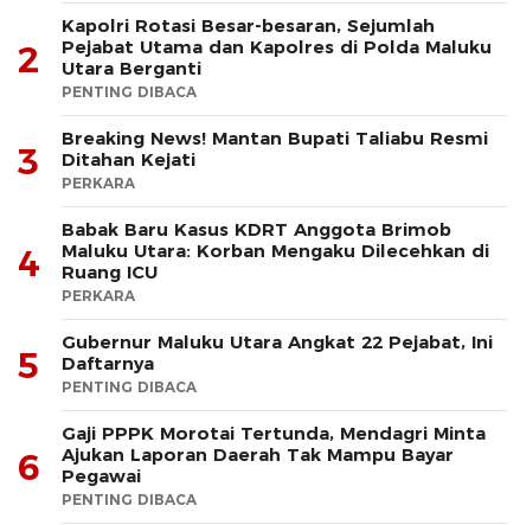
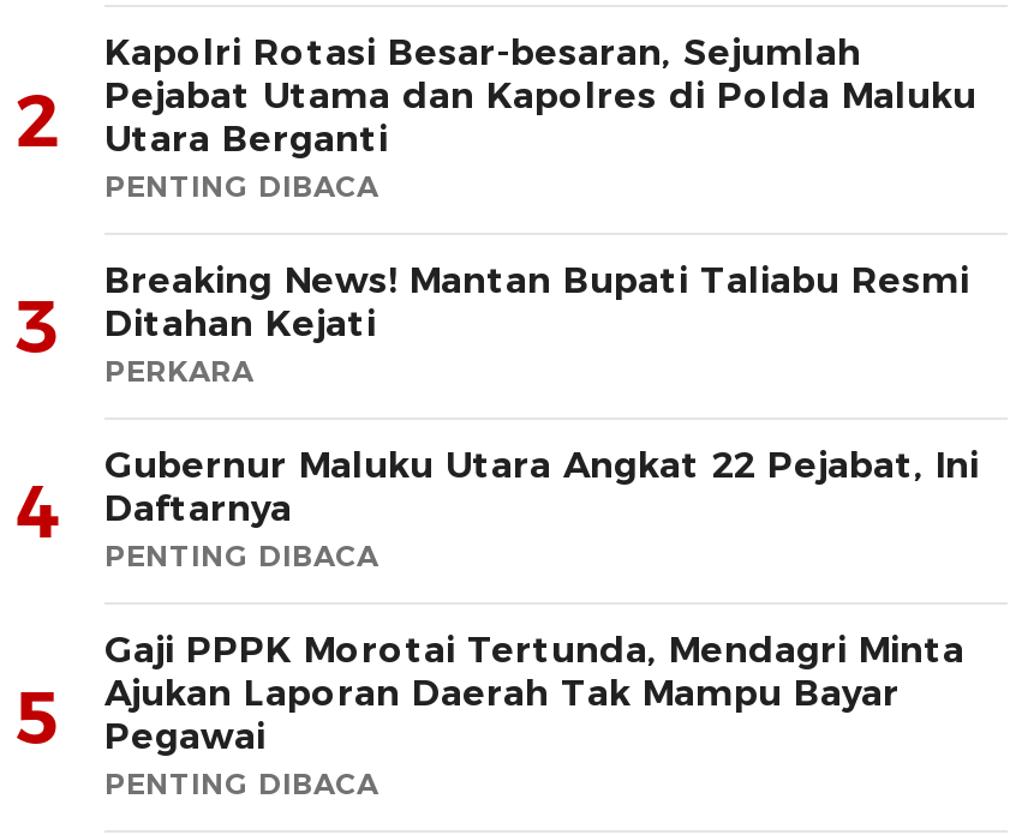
[18,218,489,387] Babak Baru Kasus KDRT Anggota Brimob | Maluku Utara: Korban Mengaku Dilecehkan di | Ruang ICU | PERKARA | 5 -> none
[18,444,454,489] 6 Ajukan Laporan Daerah Tak Mampu Bayar Pegawai -> [15,670,900,763] 5 Ajukan Laporan Daerah Tak Mampu Bayar Pegawai

